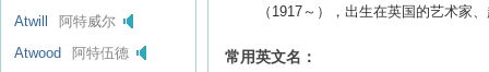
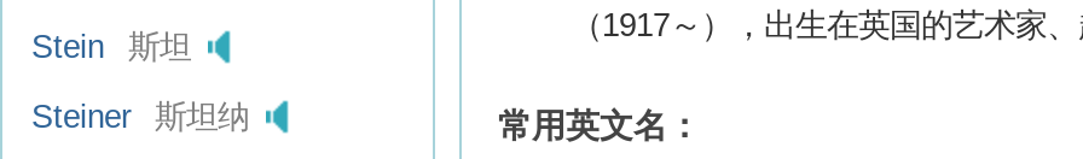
[14,13,116,29] Atwill | 阿特威尔 -> [31,29,191,65] Stein | 斯坦
[14,45,129,61] Atwood | 阿特伍德 -> [31,99,249,135] Steiner | 斯坦纳

